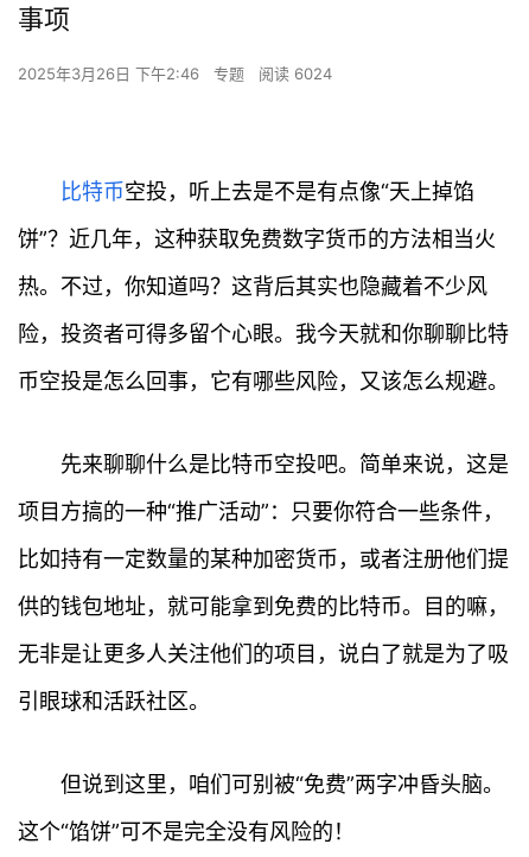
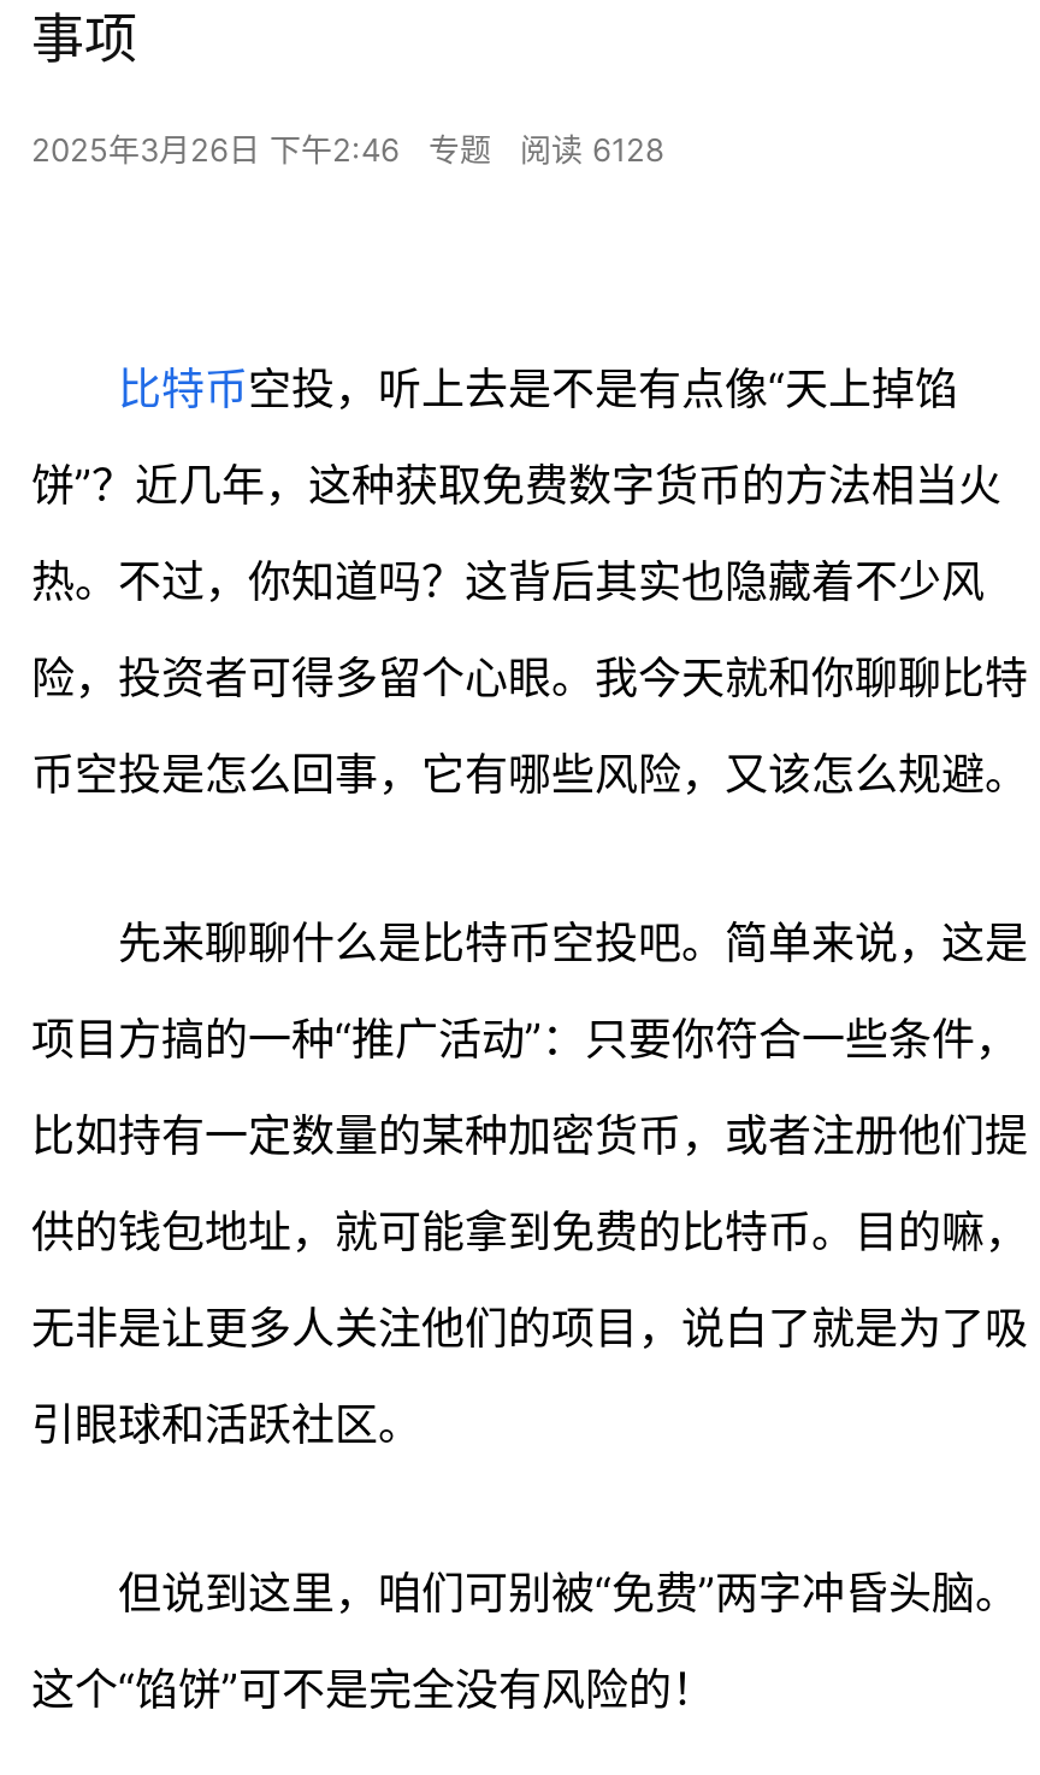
[18,64,332,83] 2025年3月26日 下午2:46 专题 阅读 6024 -> [31,131,664,169] 2025年3月26日 下午2:46 专题 阅读 6128

